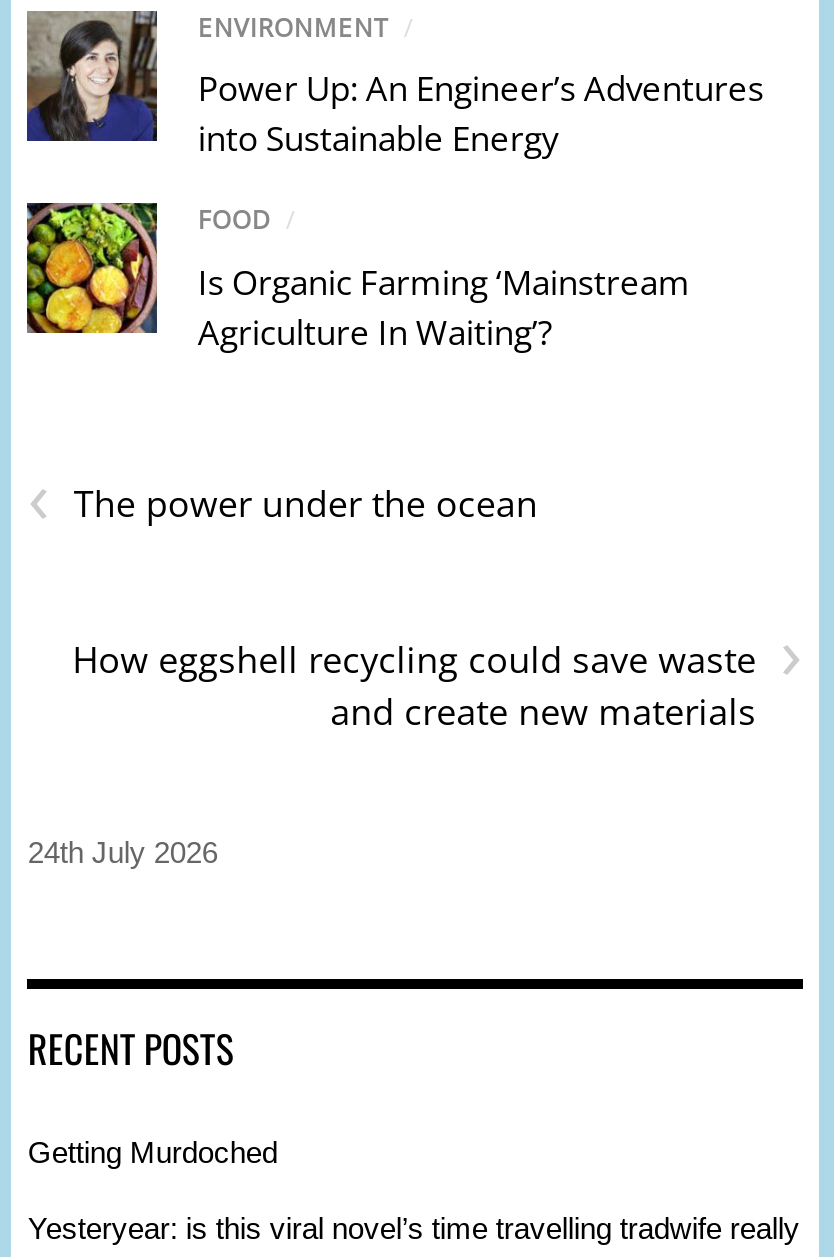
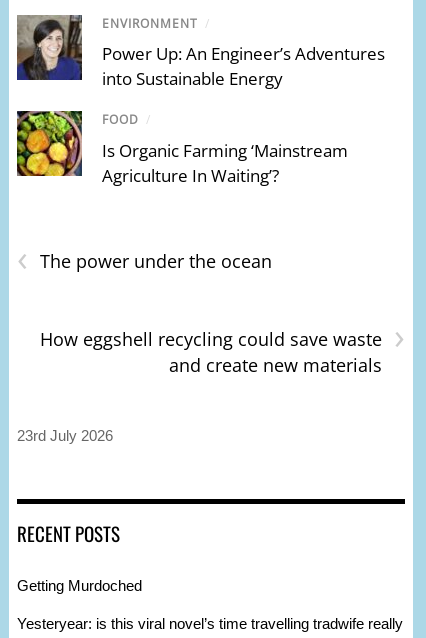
[28,835,218,869] 24th July 2026 -> [17,427,113,444] 23rd July 2026

